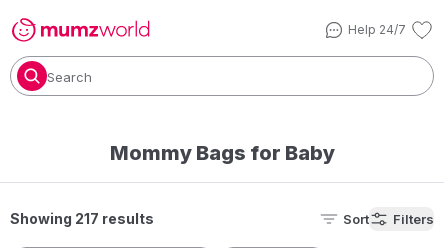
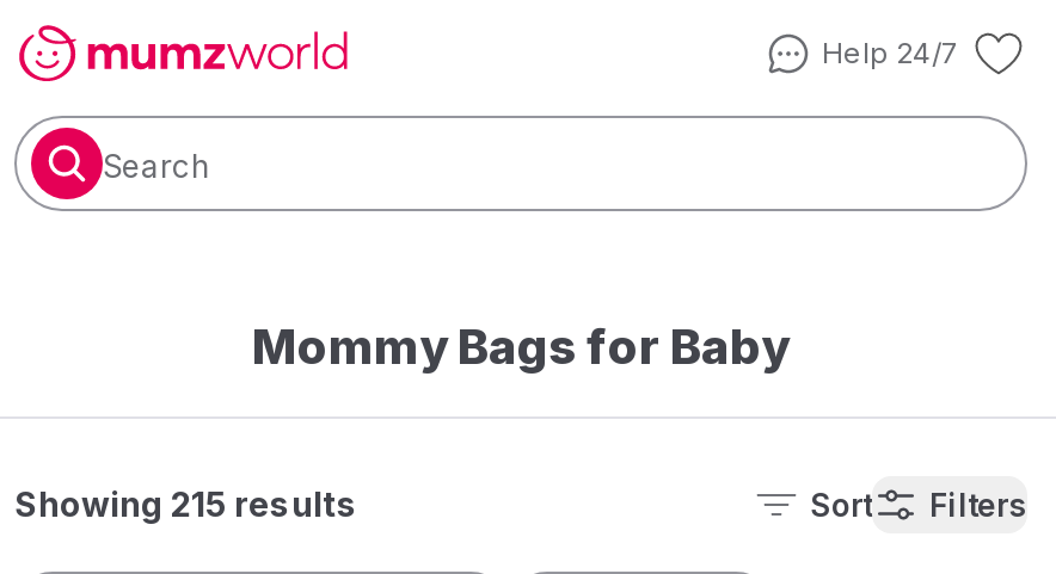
[10,210,154,227] Showing 217 results -> [14,483,358,524] Showing 215 results

